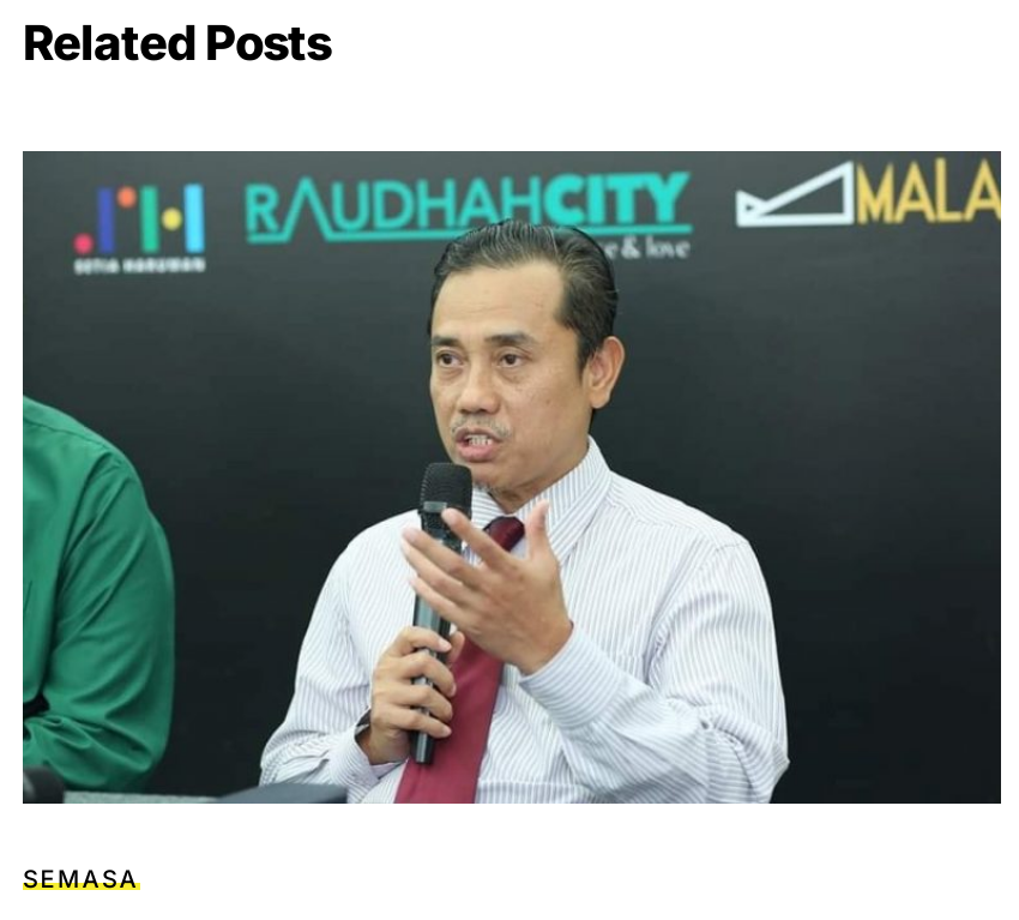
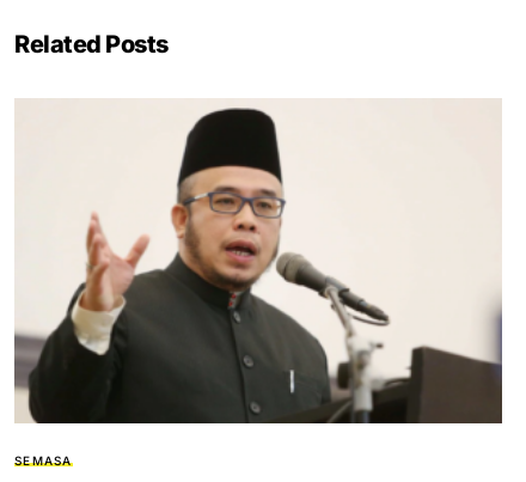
[20,150,1003,807] [image] -> [13,99,503,425] [image]

